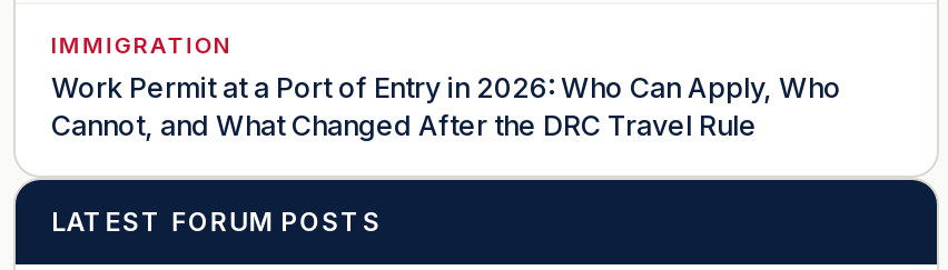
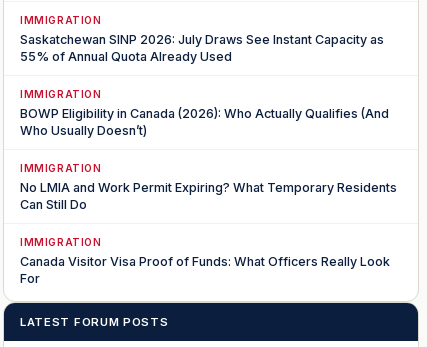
[51,70,841,141] Work Permit at a Port of Entry in 2026: Who Can Apply, Who | Cannot, and What Changed After the DRC Travel Rule -> [20,31,397,285] Saskatchewan SINP 2026: July Draws See Instant Capacity as | 55% of Annual Quota Already Used | IMMIGRATION | BOWP Eligibility in Canada (2026): Who Actually Qualifies (And | Who Usually Doesn’t) | IMMIGRATION | No LMIA and Work Permit Expiring? What Temporary Residents | Can Still Do | IMMIGRATION | Canada Visitor Visa Proof of Funds: What Officers Really Look | For

